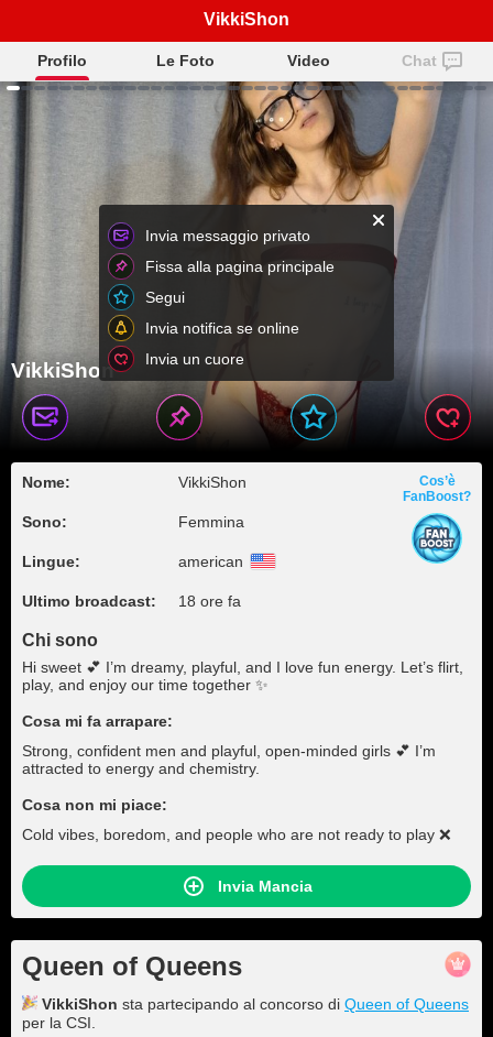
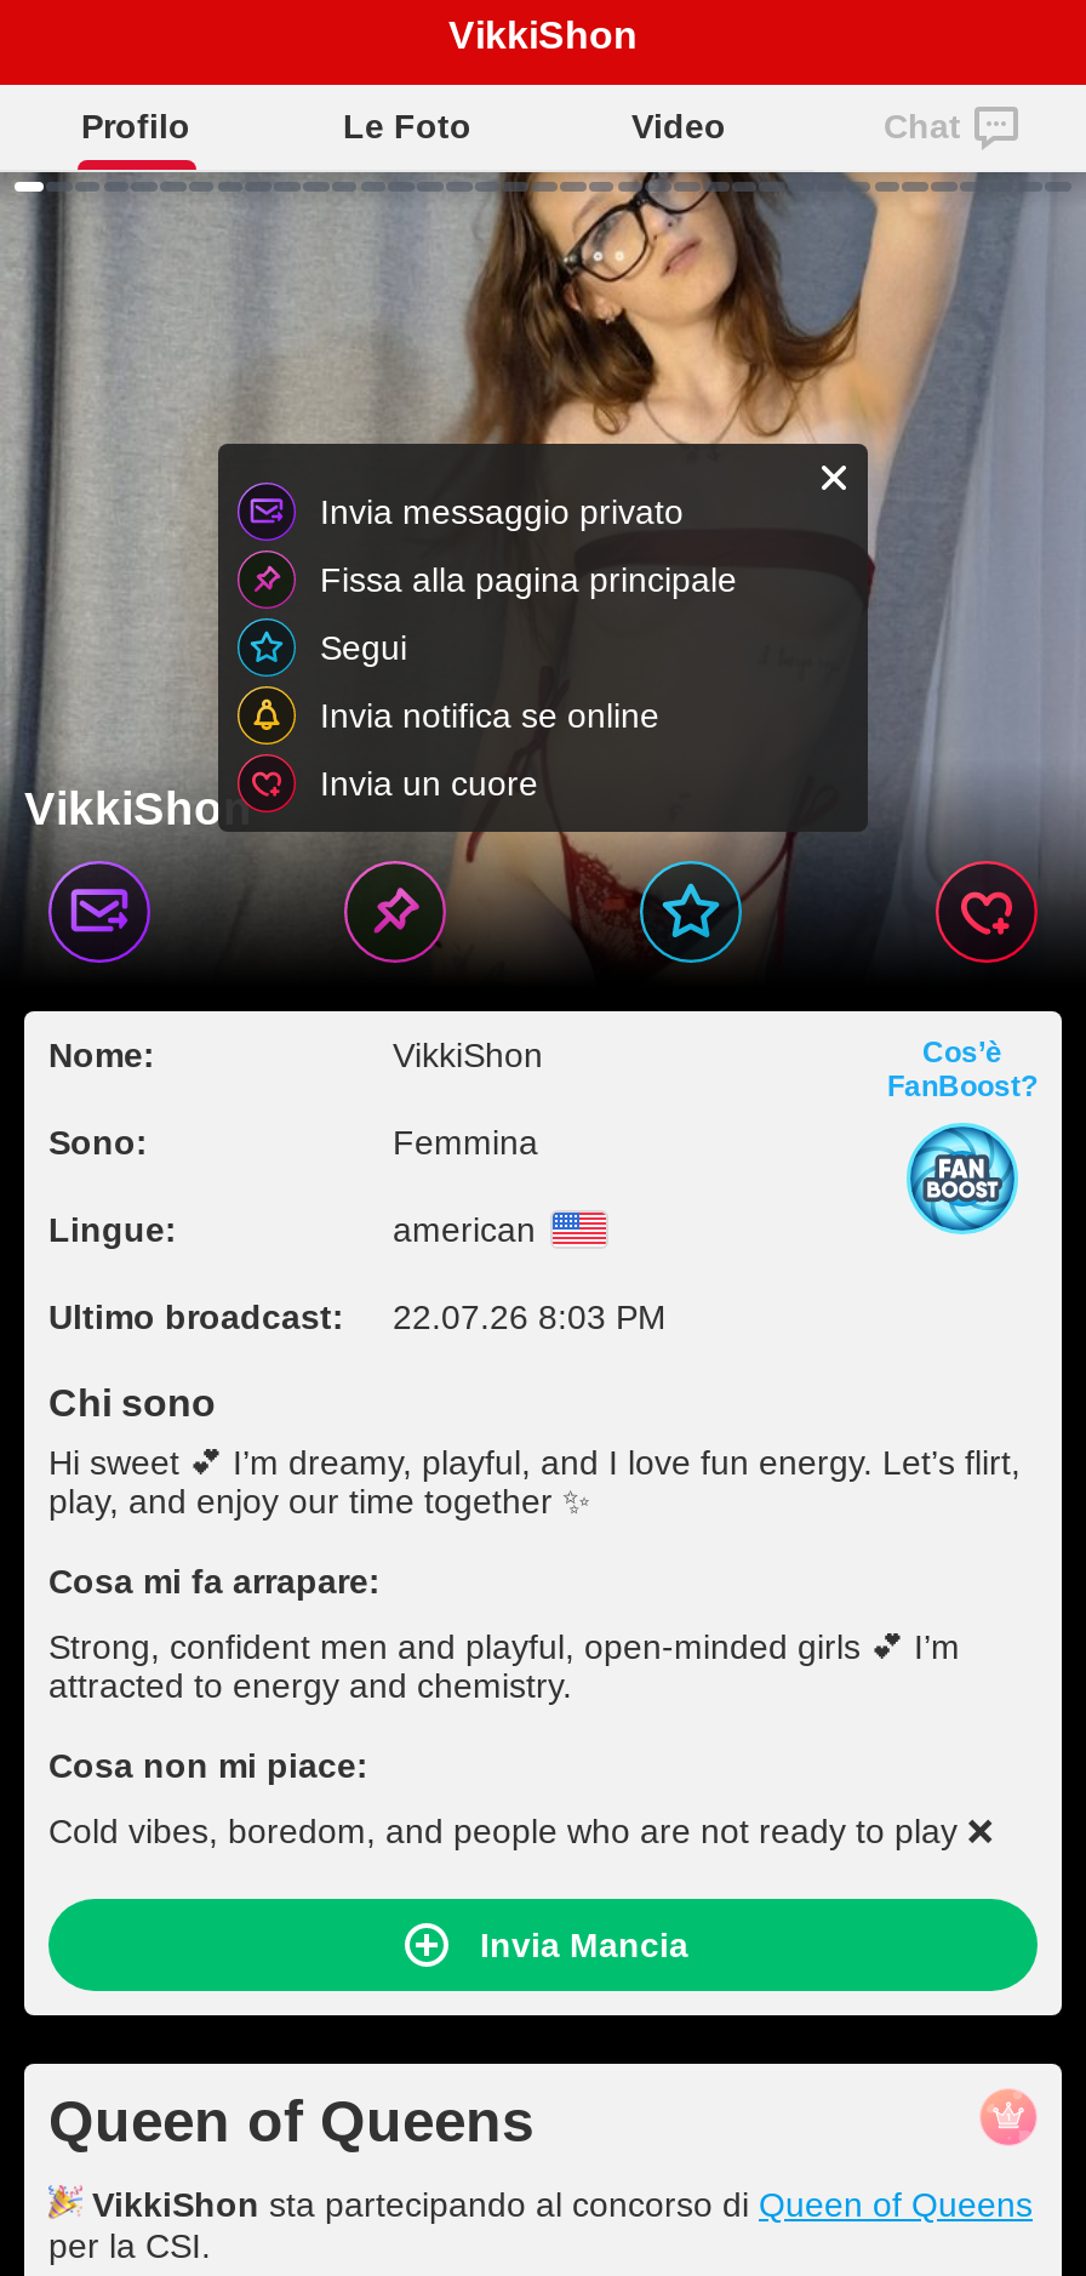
[22,592,241,610] Ultimo broadcast: 18 ore fa -> [48,1297,667,1336] Ultimo broadcast: 22.07.26 8:03 PM

